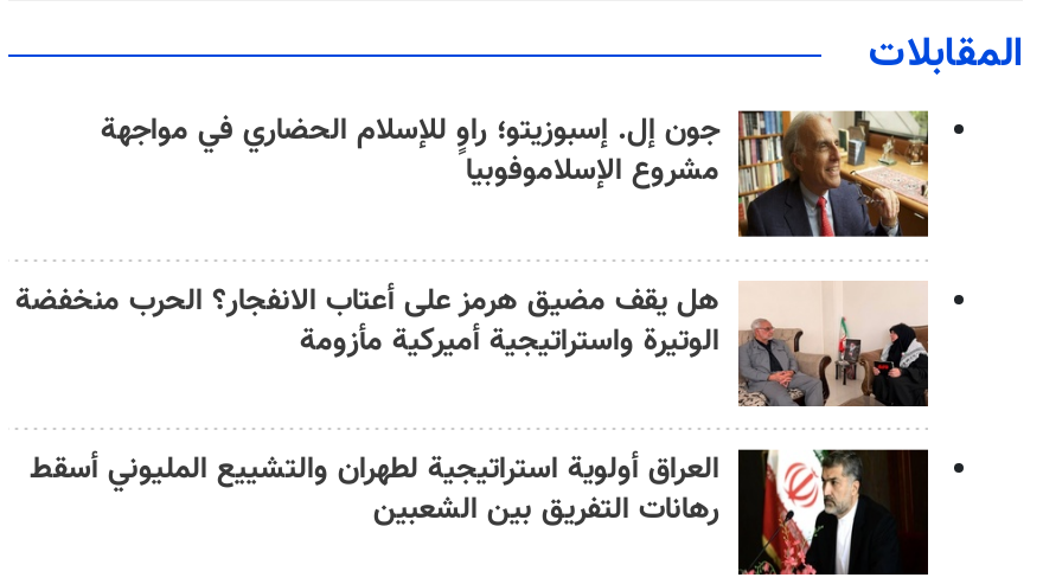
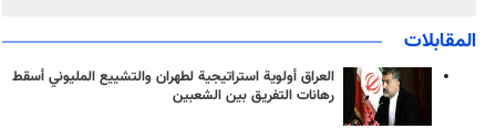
[15,108,930,365] [image] | جون إل. إسبوزيتو؛ راوٍ للإسلام الحضاري في مواجهة | مشروع الإسلاموفوبيا | هل يقف مضيق هرمز على أعتاب الانفجار؟ الحرب منخفضة | الوتيرة واستراتيجية أميركية مأزومة -> none
[736,282,930,410] [image] -> none

